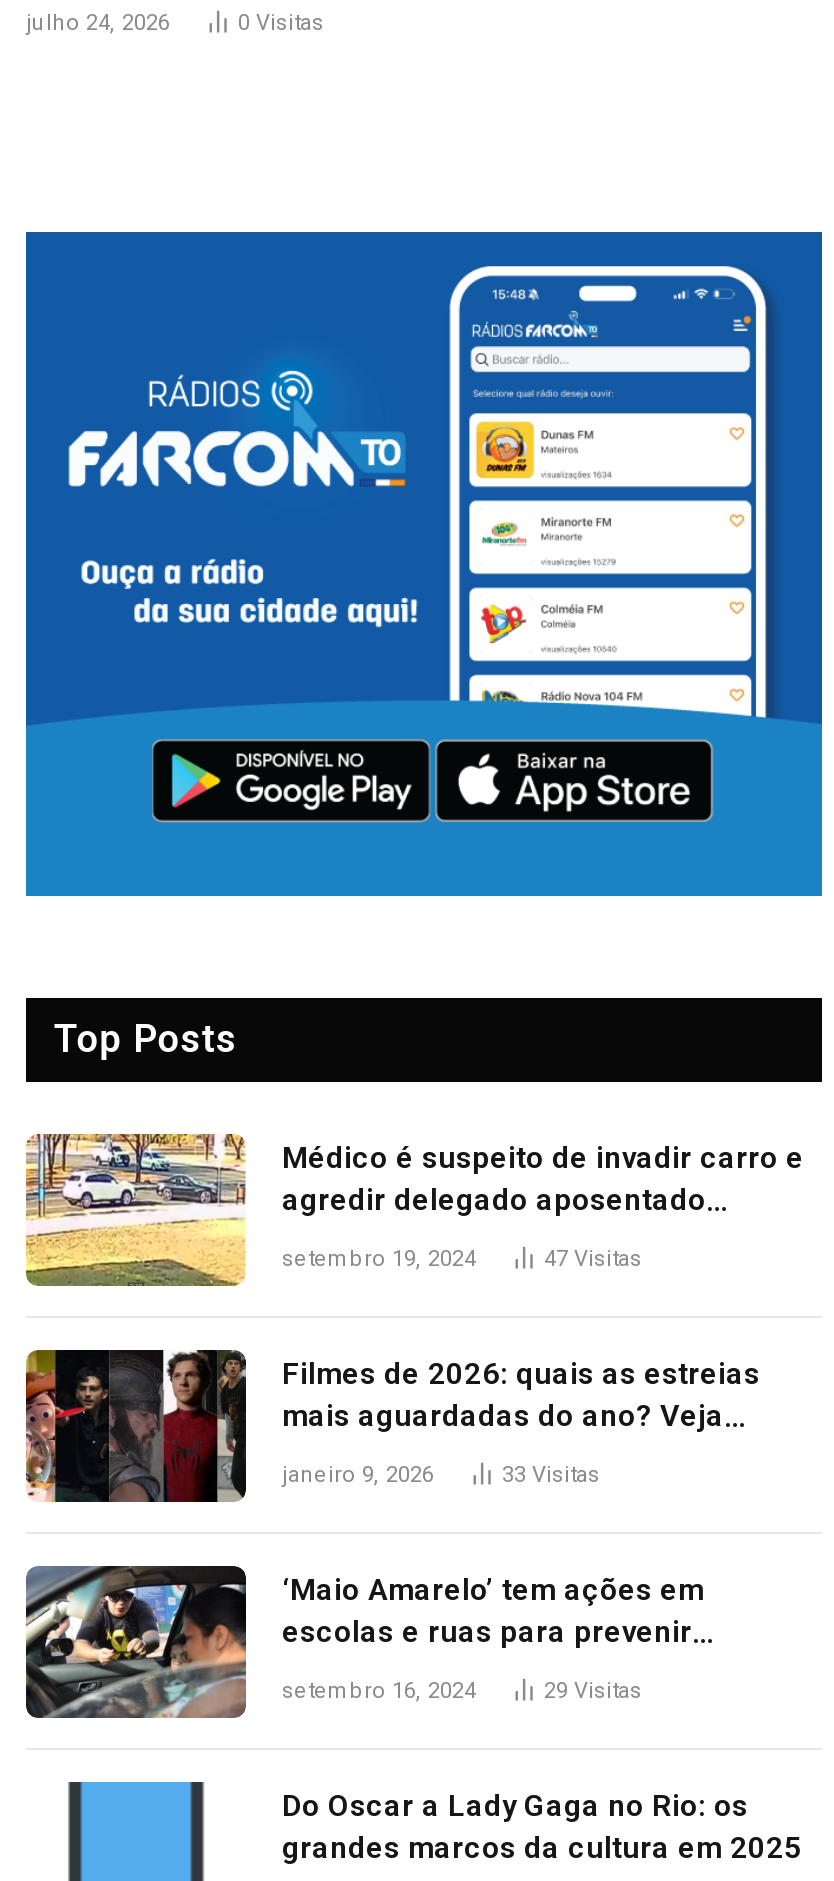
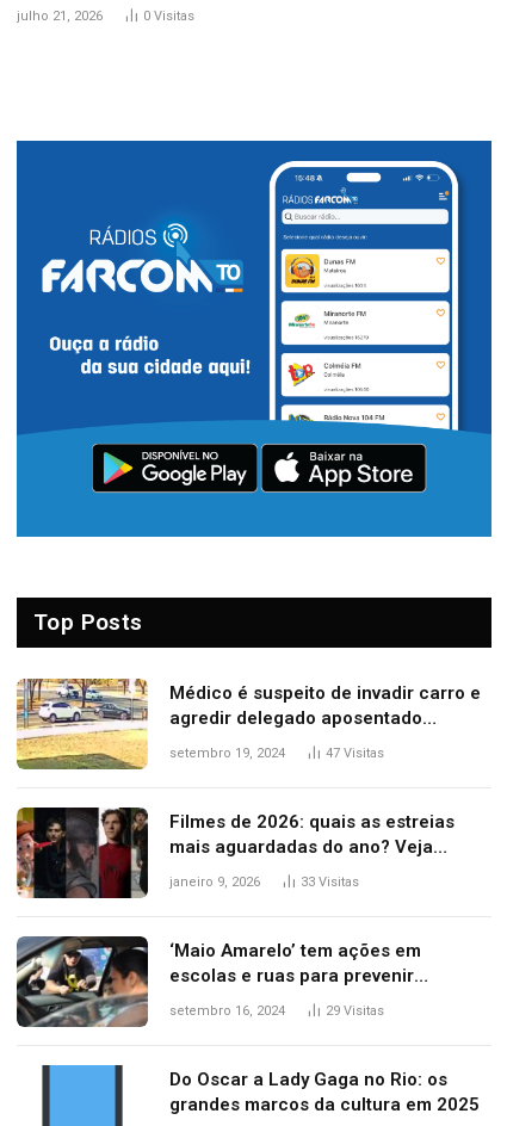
[26,10,170,36] julho 24, 2026 -> [17,8,103,24] julho 21, 2026

